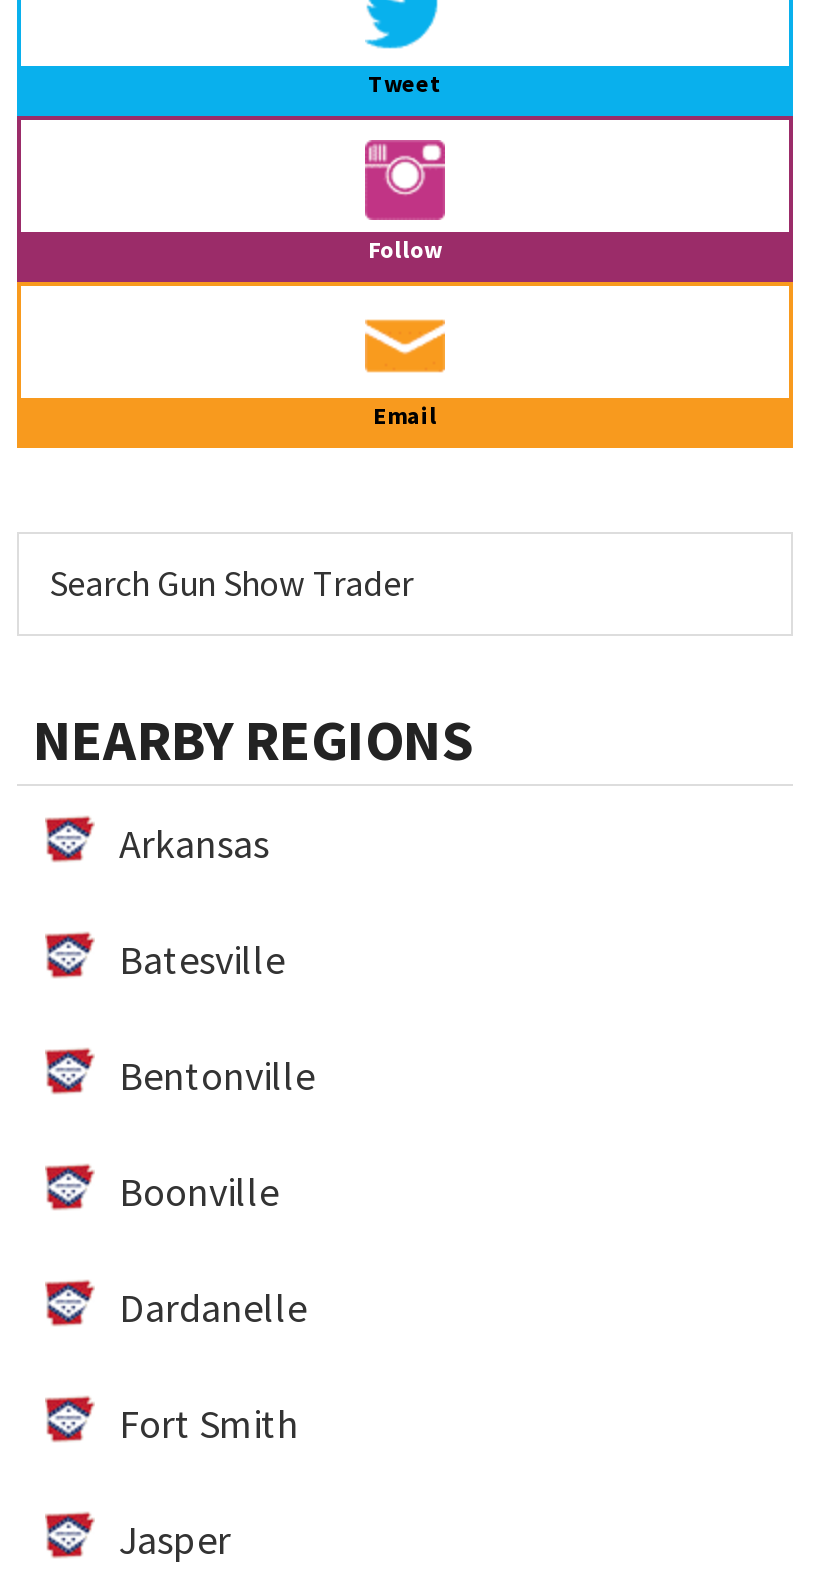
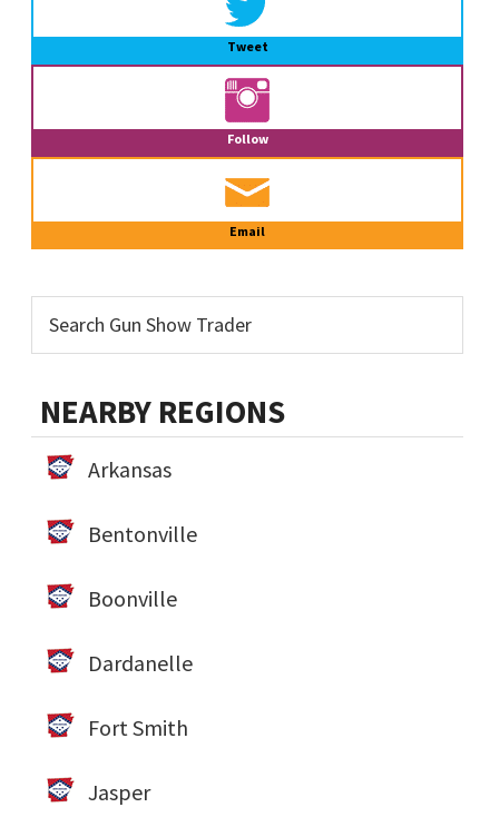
[119,934,285,984] Batesville -> none

